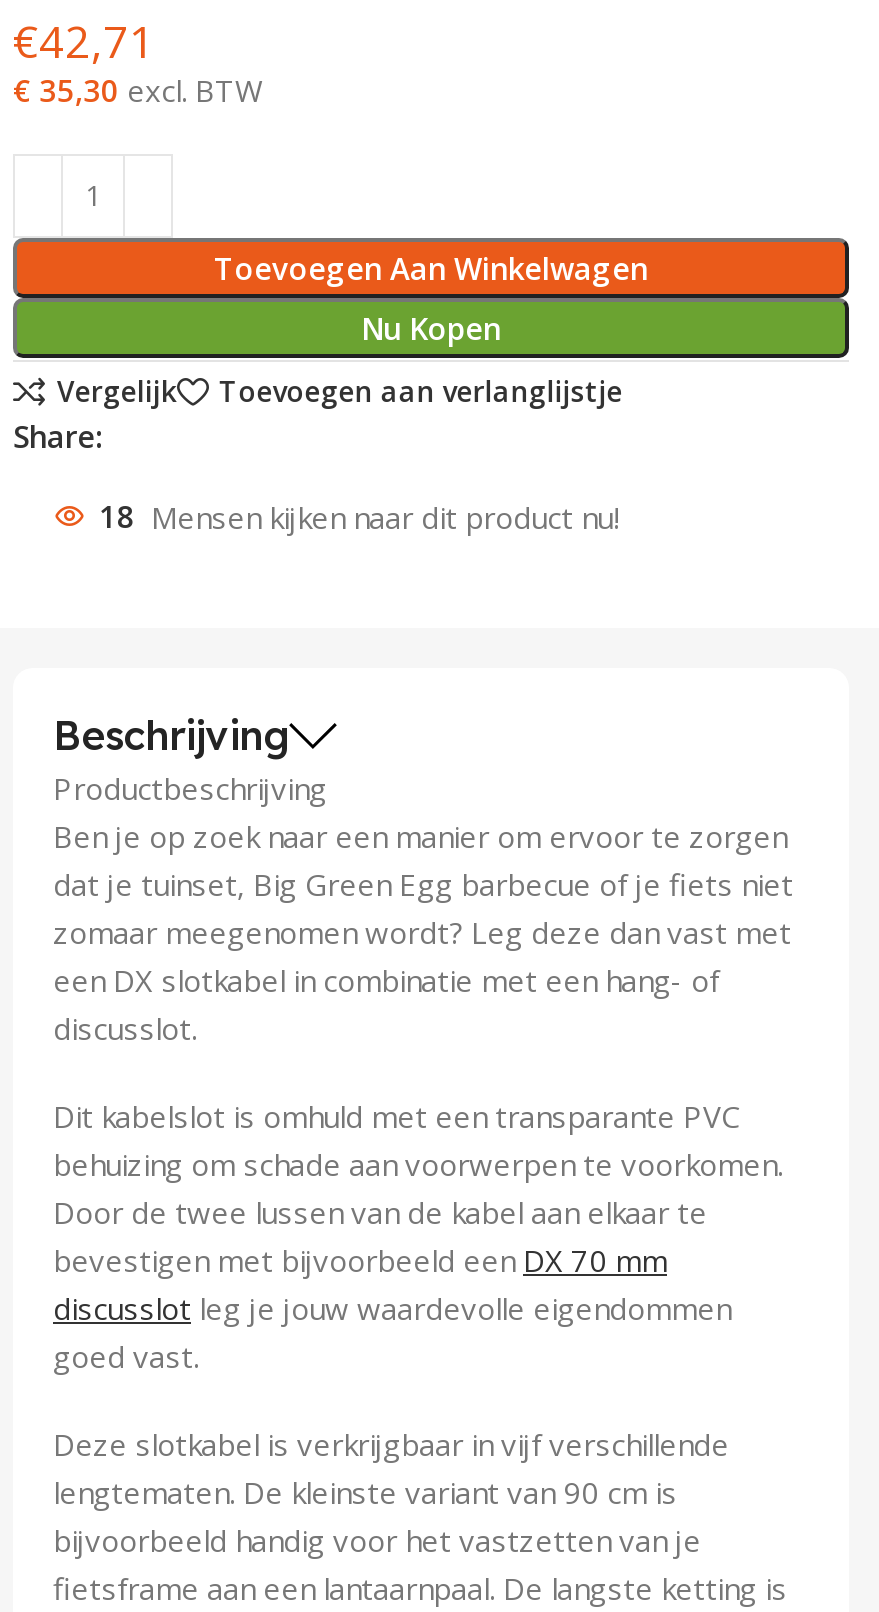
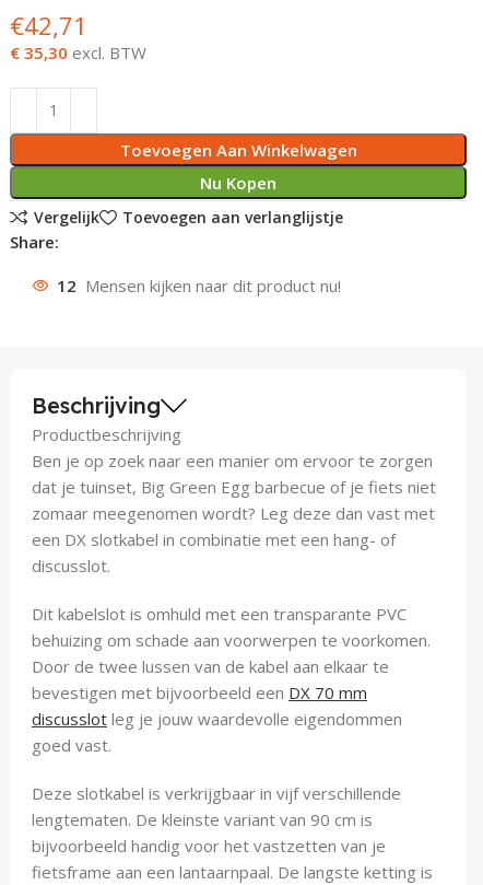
[99,497,619,537] 18 Mensen kijken naar dit product nu! -> [57,275,341,297] 12 Mensen kijken naar dit product nu!

